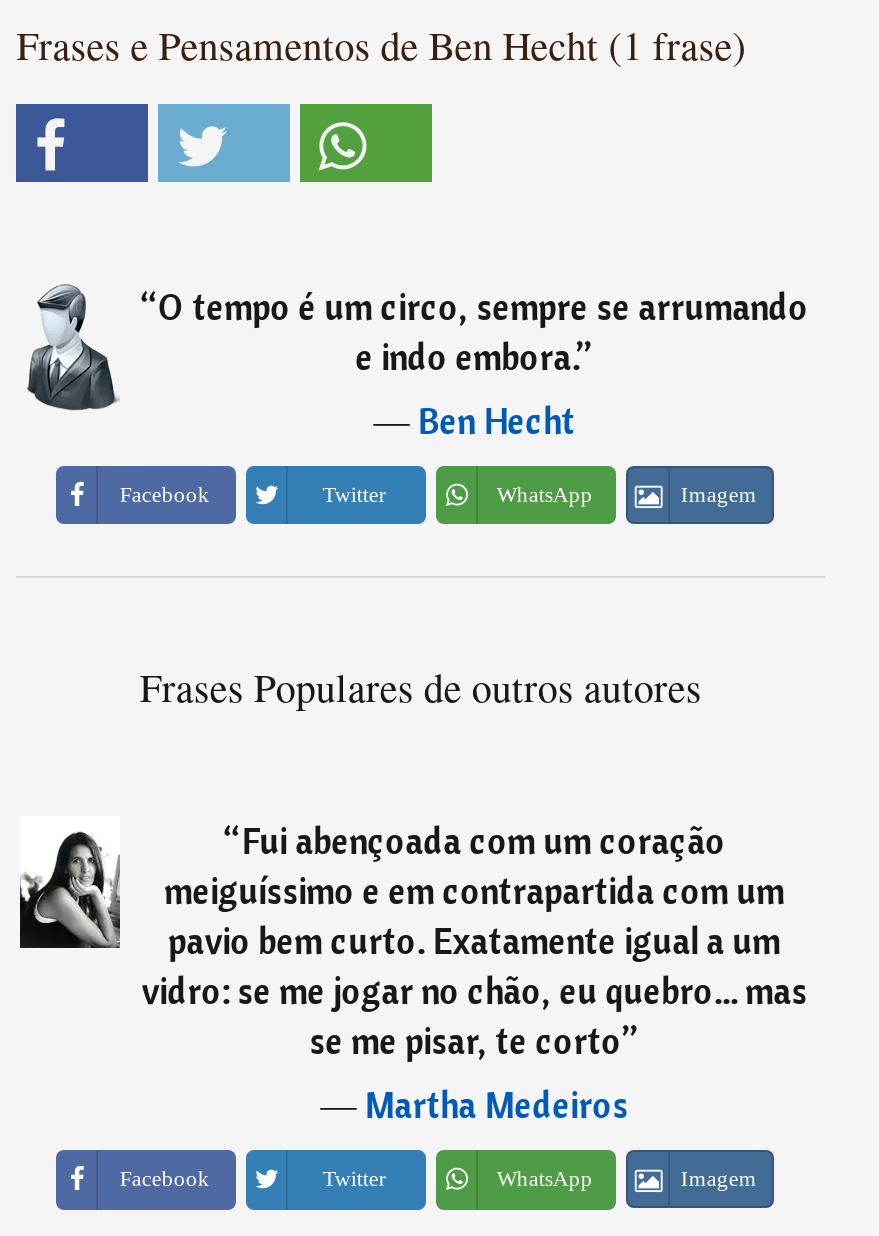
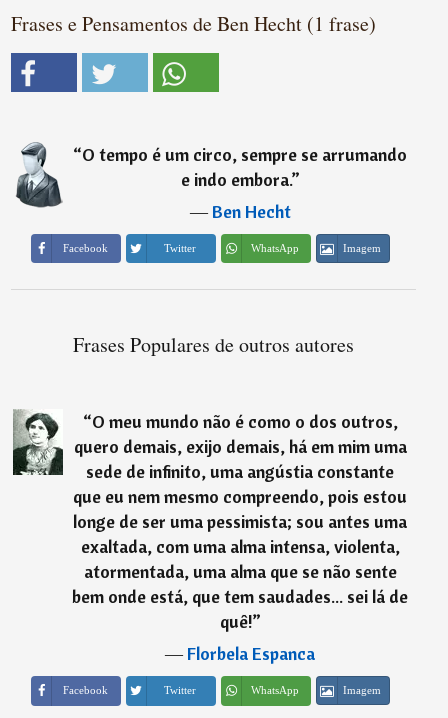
[20,819,807,1129] [image] | “Fui abençoada com um coração | meiguíssimo e em contrapartida com um | pavio bem curto. Exatamente igual a um | vidro: se me jogar no chão, eu quebro... mas | se me pisar, te corto” | ― Martha Medeiros -> [12,409,408,665] [image] | “O meu mundo não é como o dos outros, | quero demais, exijo demais, há em mim uma | sede de infinito, uma angústia constante | que eu nem mesmo compreendo, pois estou | longe de ser uma pessimista; sou antes uma | exaltada, com uma alma intensa, violenta, | atormentada, uma alma que se não sente | bem onde está, que tem saudades... sei lá de | quê!” | ― Florbela Espanca

